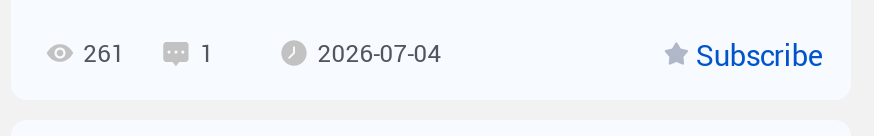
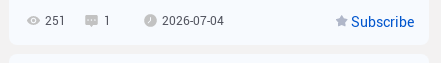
[83,36,125,68] 261 -> [45,12,66,28] 251

